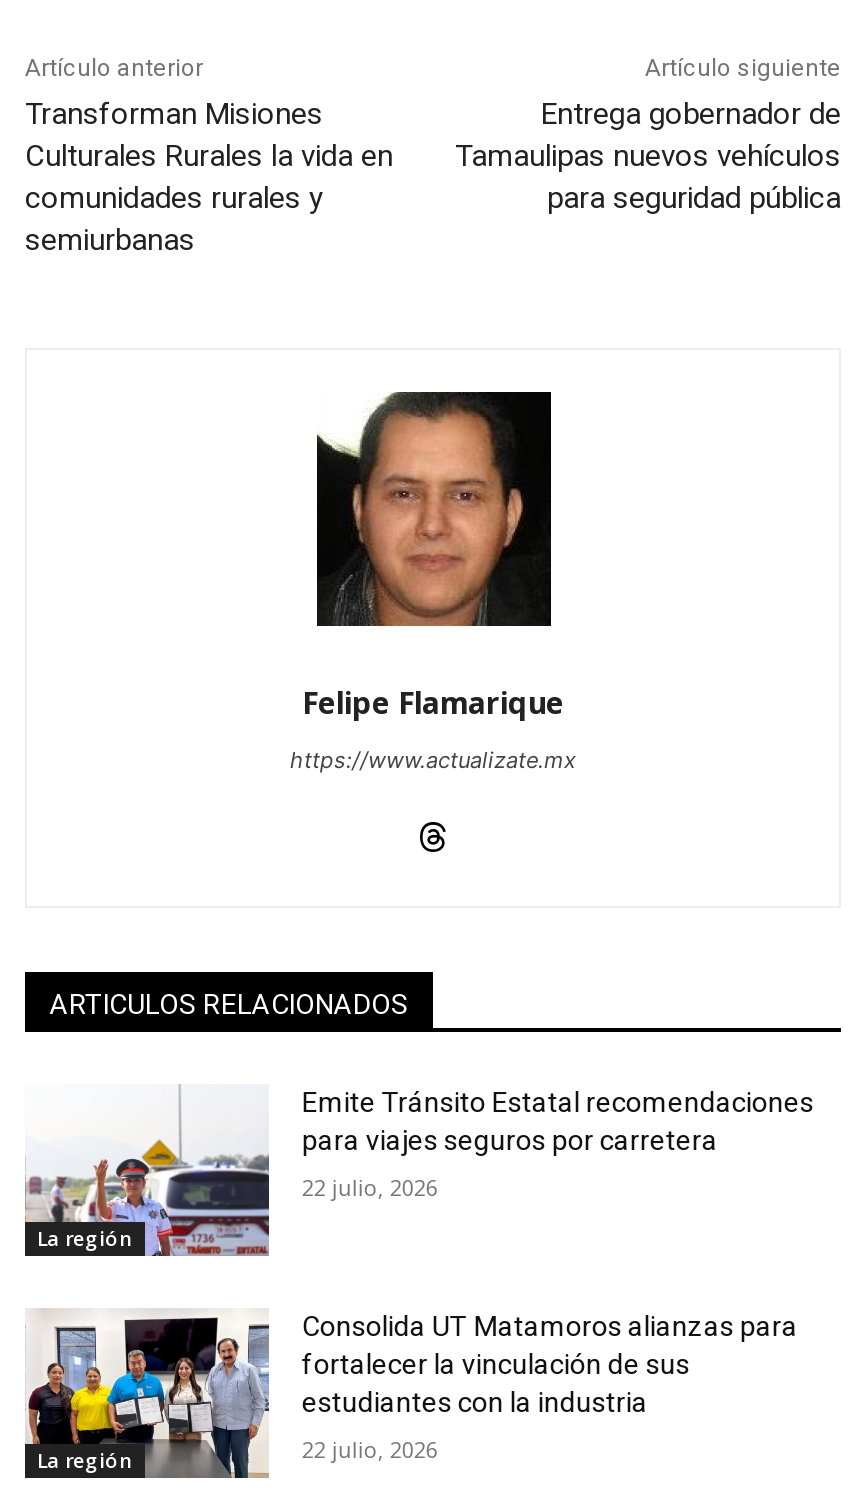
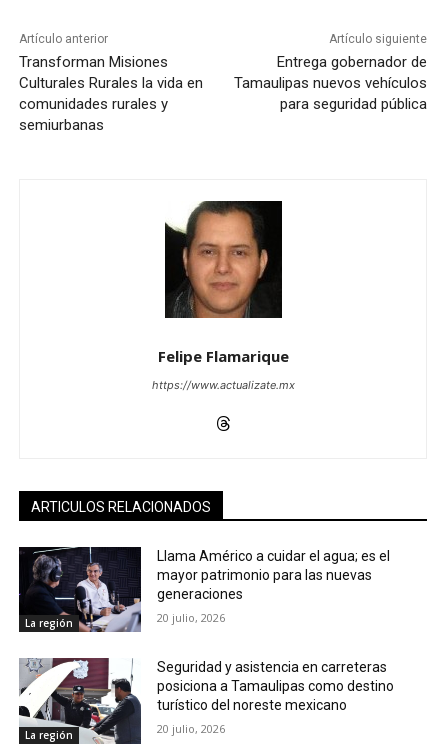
[25,1085,814,1257] [image] | Emite Tránsito Estatal recomendaciones | para viajes seguros por carretera -> [18,546,390,632] [image] | Llama Américo a cuidar el agua; es el | mayor patrimonio para las nuevas | generaciones
[302,1172,438,1202] 22 julio, 2026 -> [157,610,225,625] 20 julio, 2026
[25,1307,798,1479] [image] | Consolida UT Matamoros alianzas para | fortalecer la vinculación de sus | estudiantes con la industria -> [18,657,394,745] [image] | Seguridad y asistencia en carreteras | posiciona a Tamaulipas como destino | turístico del noreste mexicano
[302,1434,438,1464] 22 julio, 2026 -> [157,721,225,736] 20 julio, 2026

